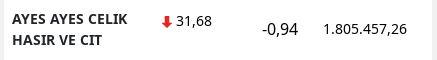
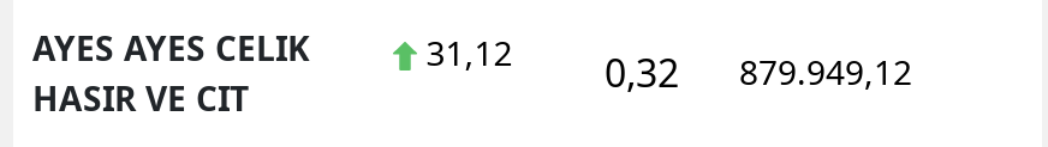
[176,11,212,30] 31,68 -> [426,30,513,75] 31,12
[262,18,298,40] -0,94 -> [605,47,679,99] 0,32
[323,19,407,38] 1.805.457,26 -> [739,49,912,94] 879.949,12

